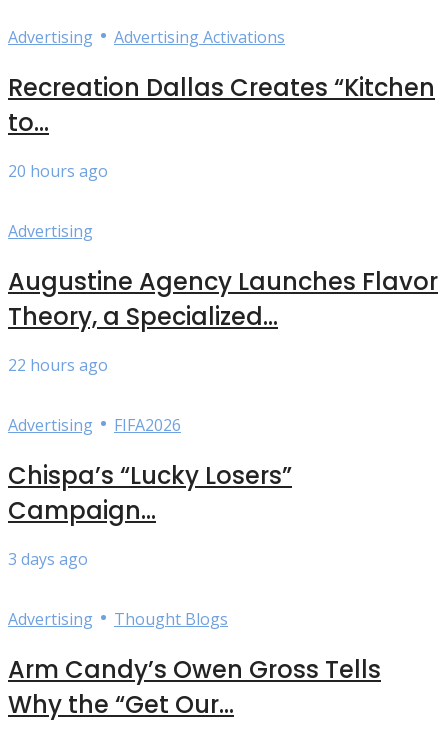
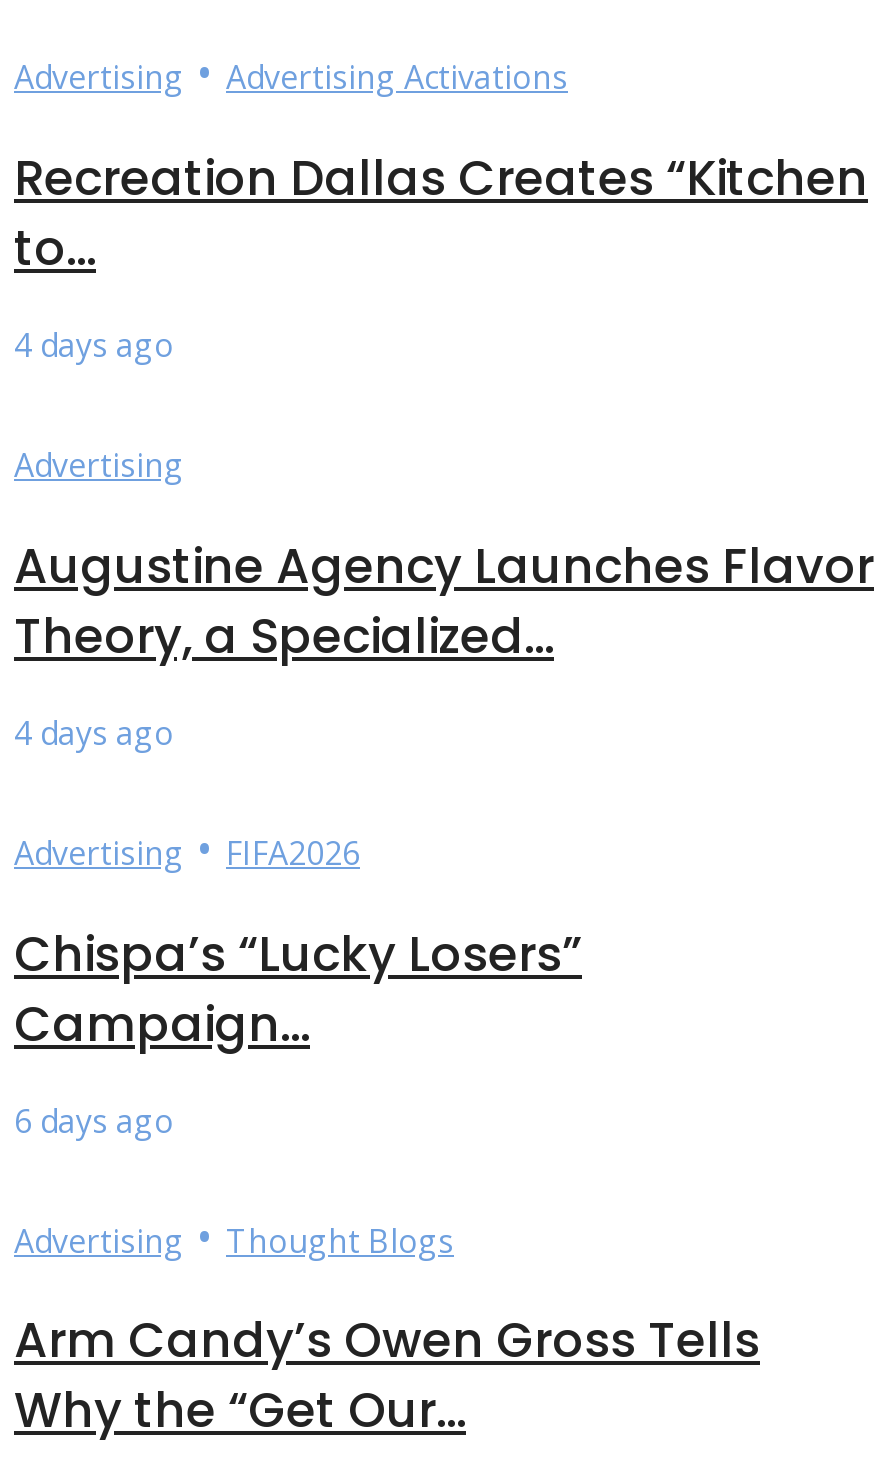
[8,160,108,182] 20 hours ago -> [14,323,174,367] 4 days ago
[8,354,108,376] 22 hours ago -> [14,710,174,754] 4 days ago
[8,548,88,570] 3 days ago -> [14,1098,174,1142] 6 days ago

